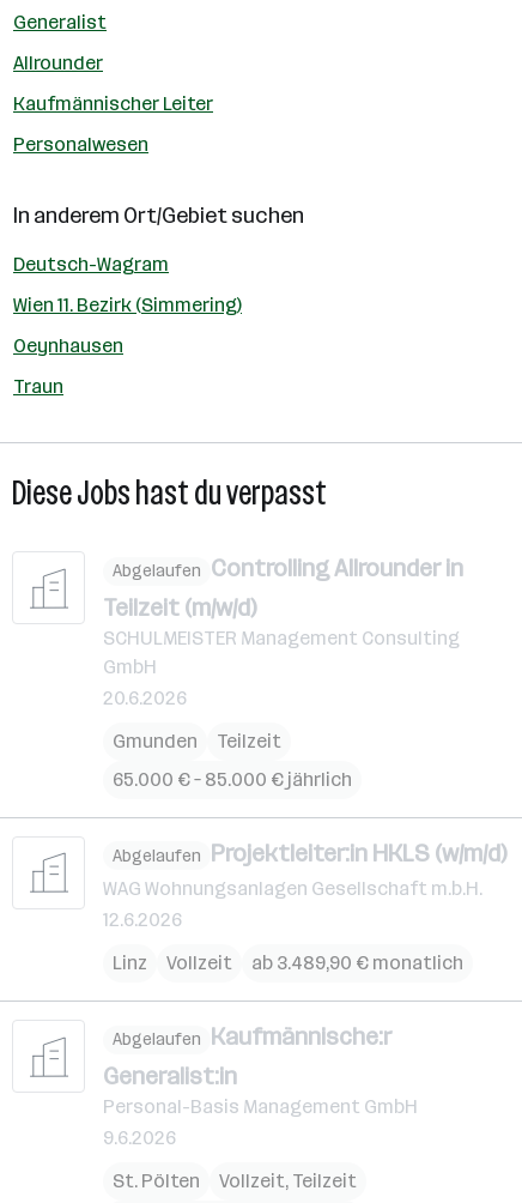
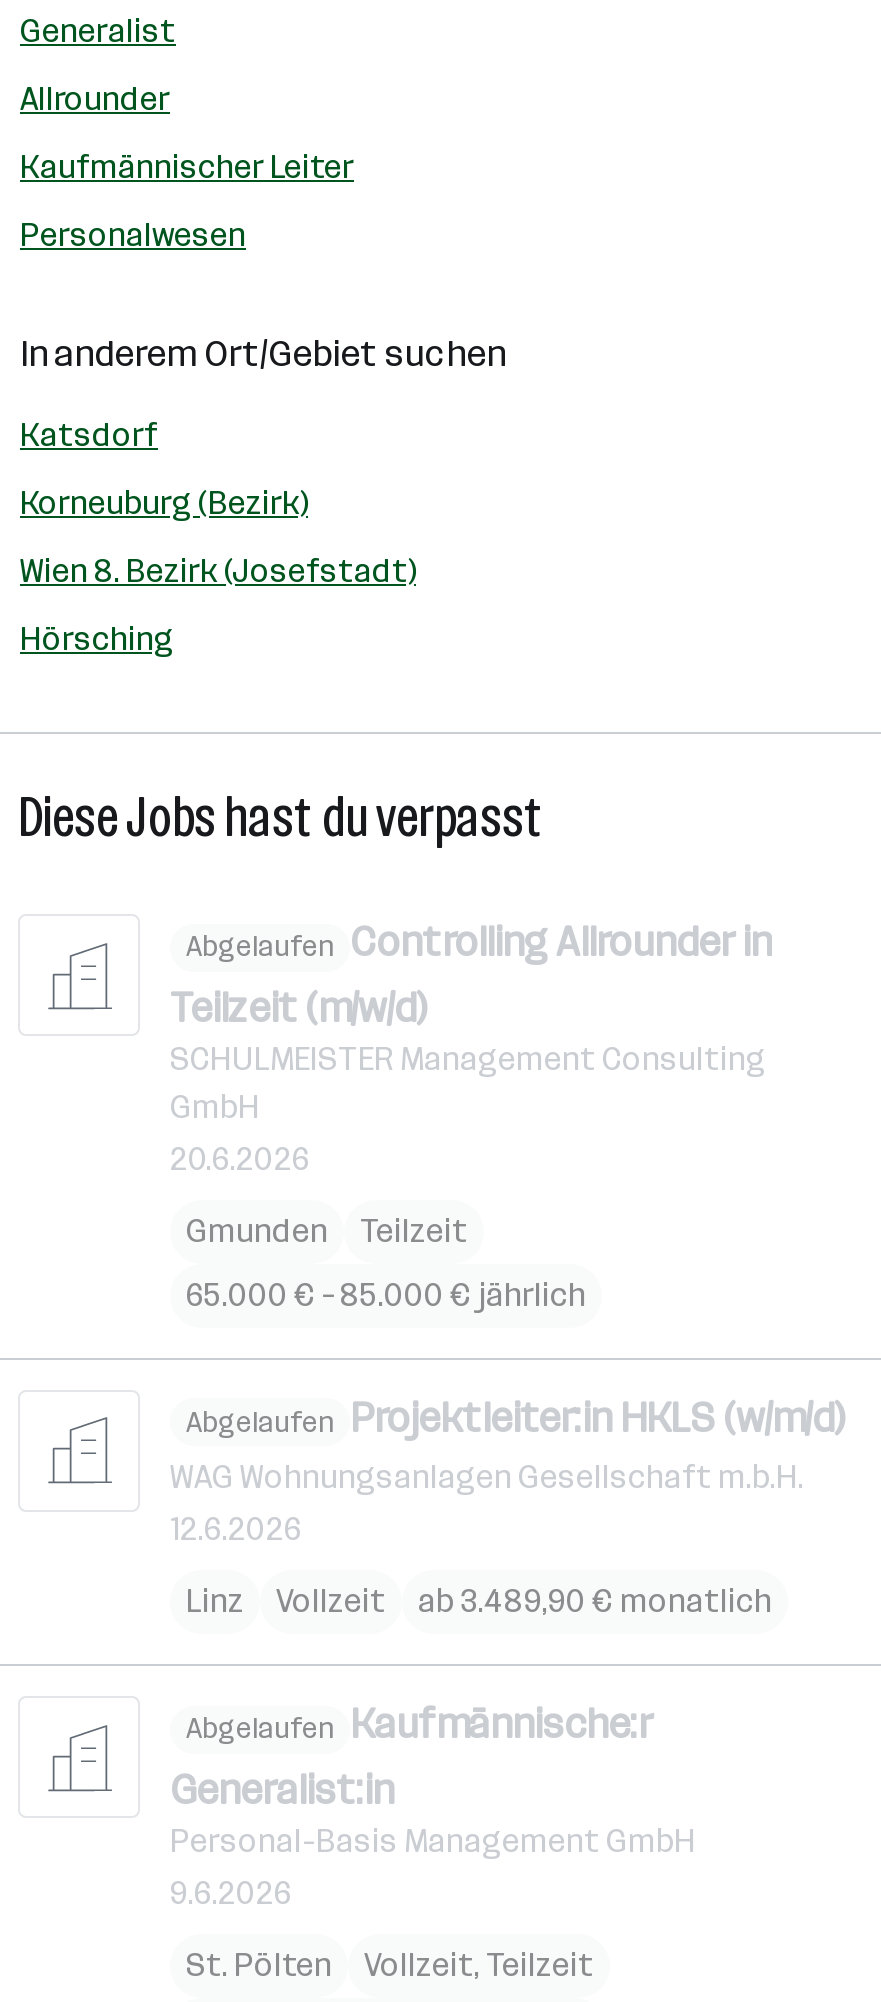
[13,253,169,276] Deutsch-Wagram -> [20,416,158,454] Katsdorf
[13,294,242,316] Wien 11. Bezirk (Simmering) -> [20,484,308,522] Korneuburg (Bezirk)
[13,334,123,357] Oeynhausen -> [20,552,416,590] Wien 8. Bezirk (Josefstadt)
[13,375,63,398] Traun -> [20,620,174,658] Hörsching

